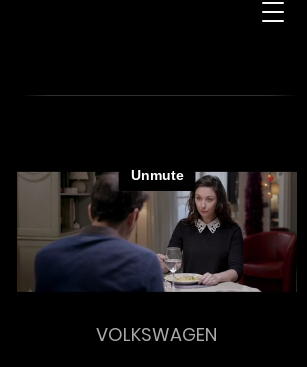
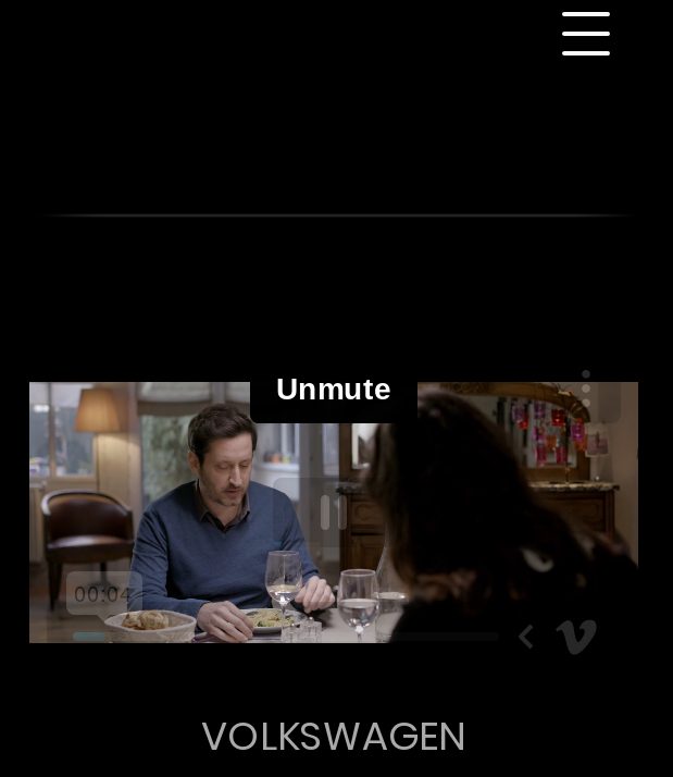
[17,171,296,296] [image] -> [27,371,638,654] [image]

